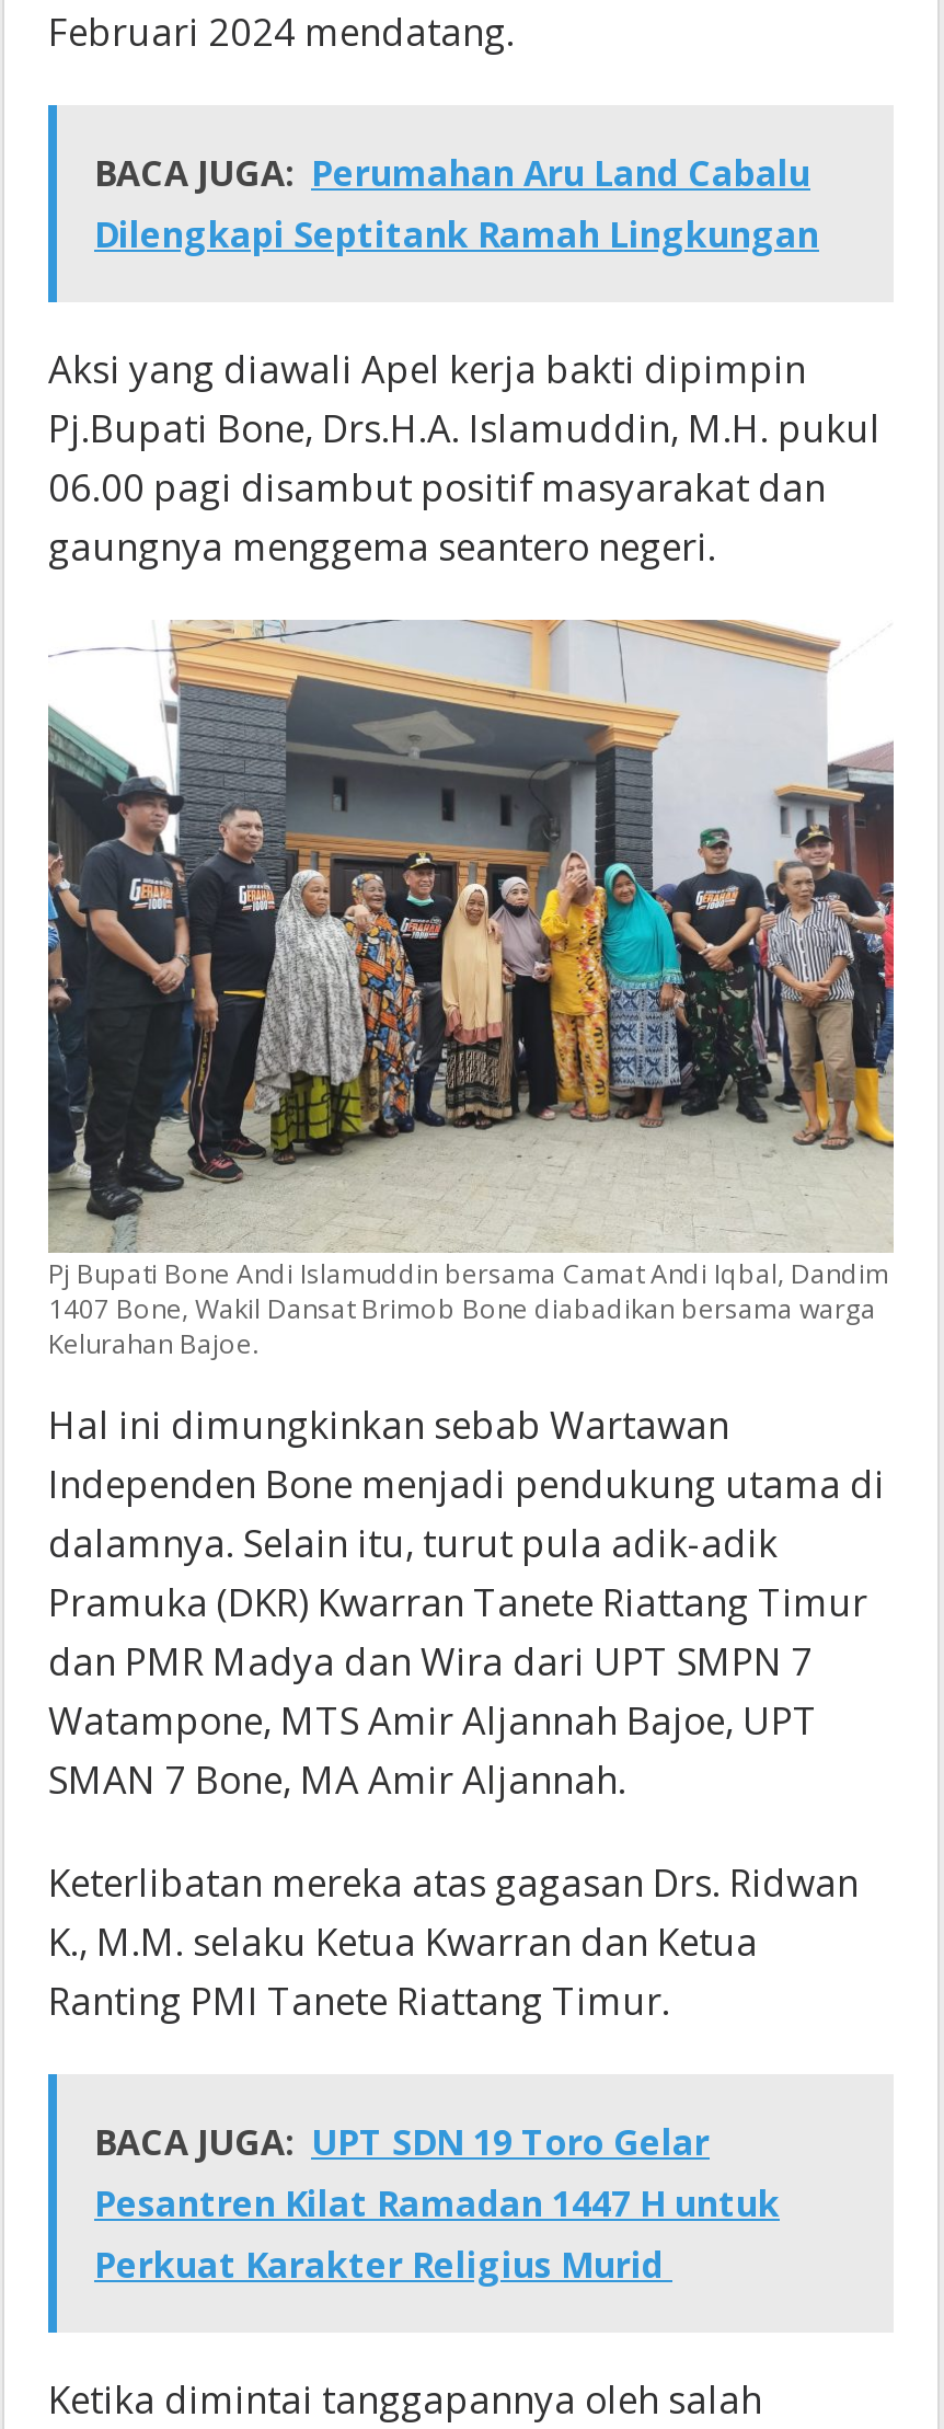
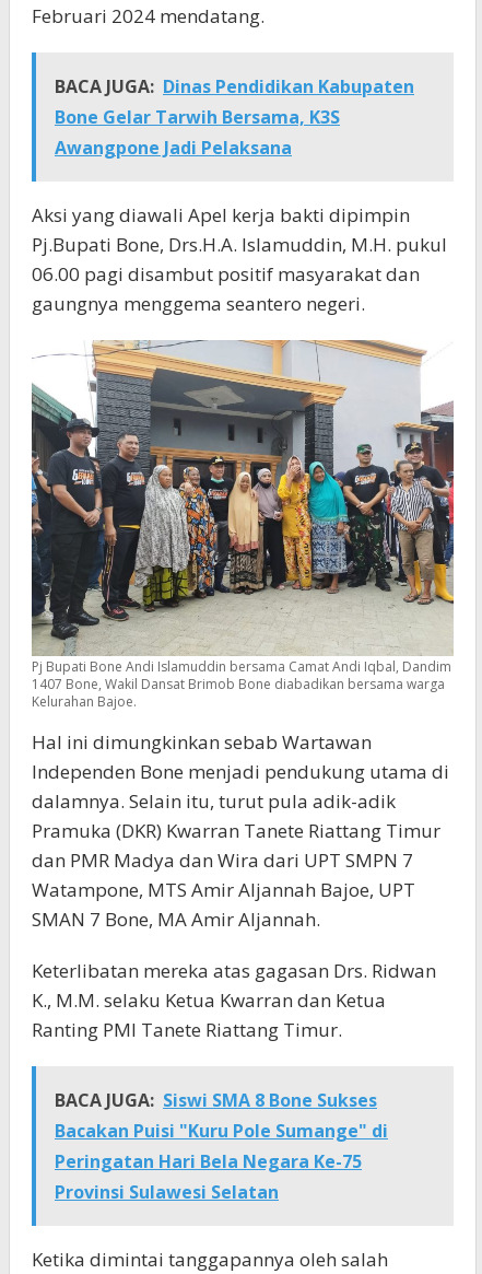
[94,148,819,258] BACA JUGA: Perumahan Aru Land Cabalu | Dilengkapi Septitank Ramah Lingkungan -> [55,74,414,159] BACA JUGA: Dinas Pendidikan Kabupaten | Bone Gelar Tarwih Bersama, K3S | Awangpone Jadi Pelaksana
[94,2117,780,2288] BACA JUGA: UPT SDN 19 Toro Gelar | Pesantren Kilat Ramadan 1447 H untuk | Perkuat Karakter Religius Murid -> [55,1088,388,1204] BACA JUGA: Siswi SMA 8 Bone Sukses | Bacakan Puisi "Kuru Pole Sumange" di | Peringatan Hari Bela Negara Ke-75 | Provinsi Sulawesi Selatan

